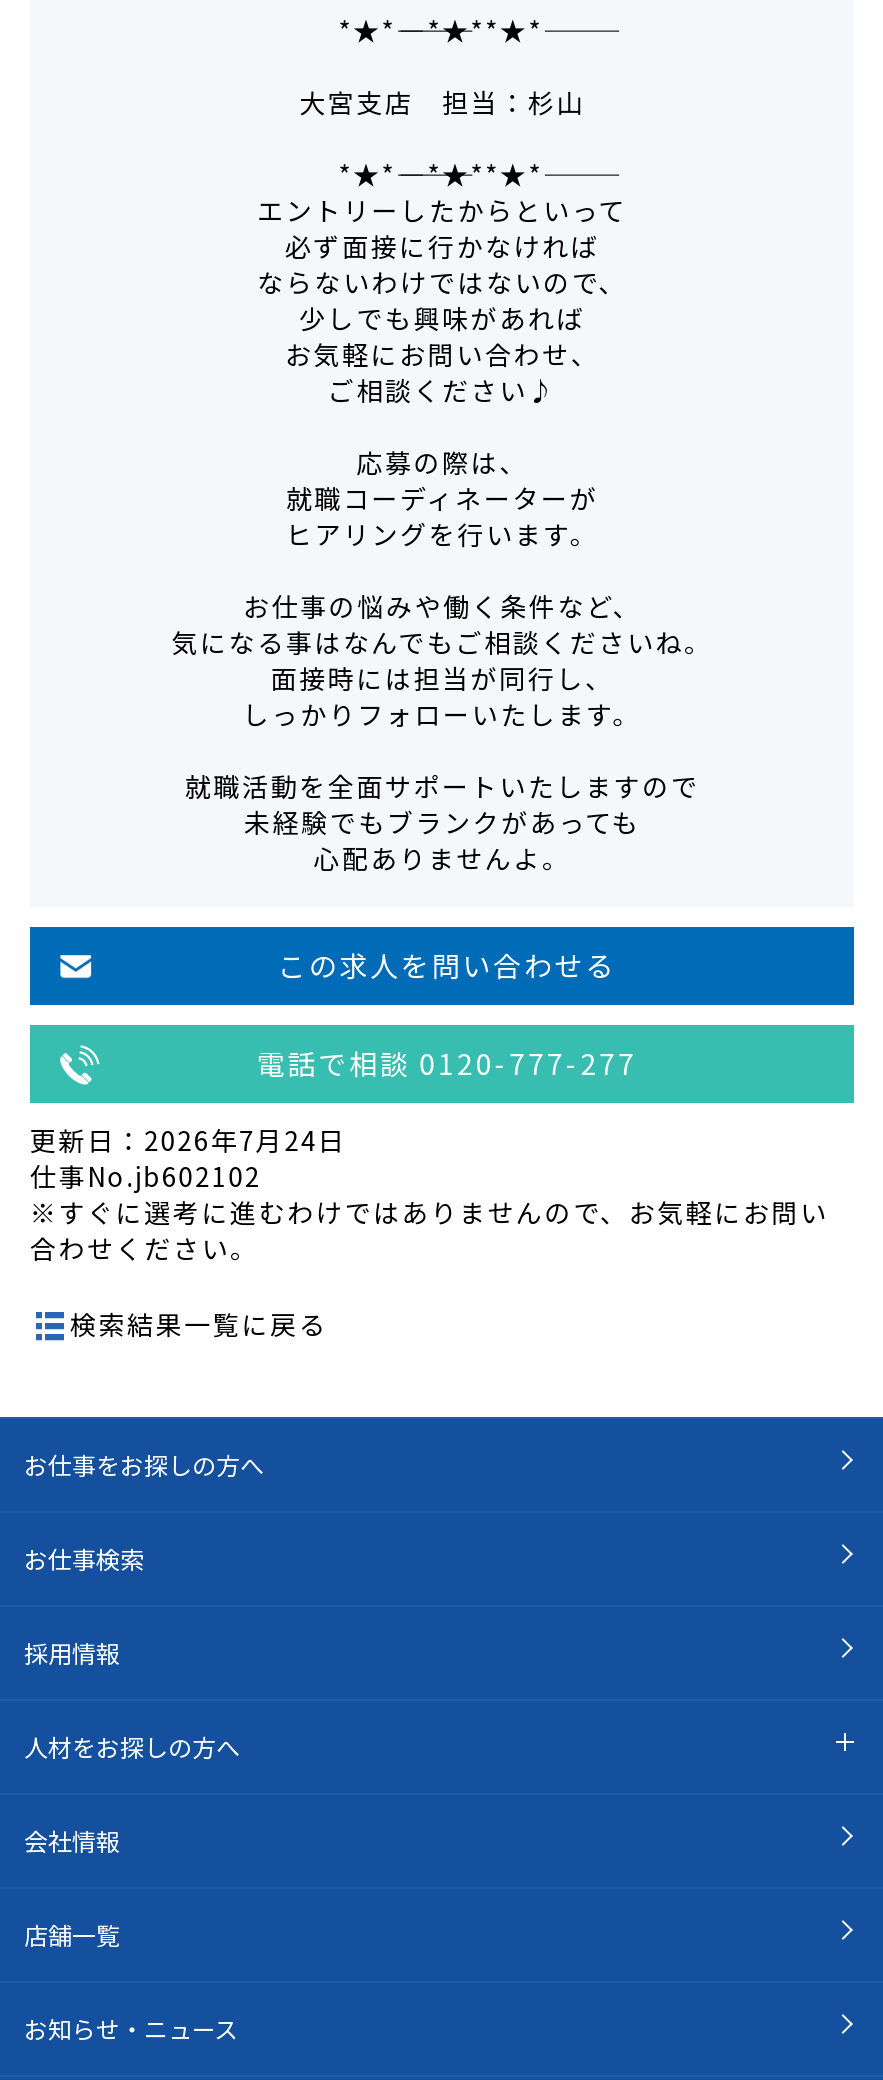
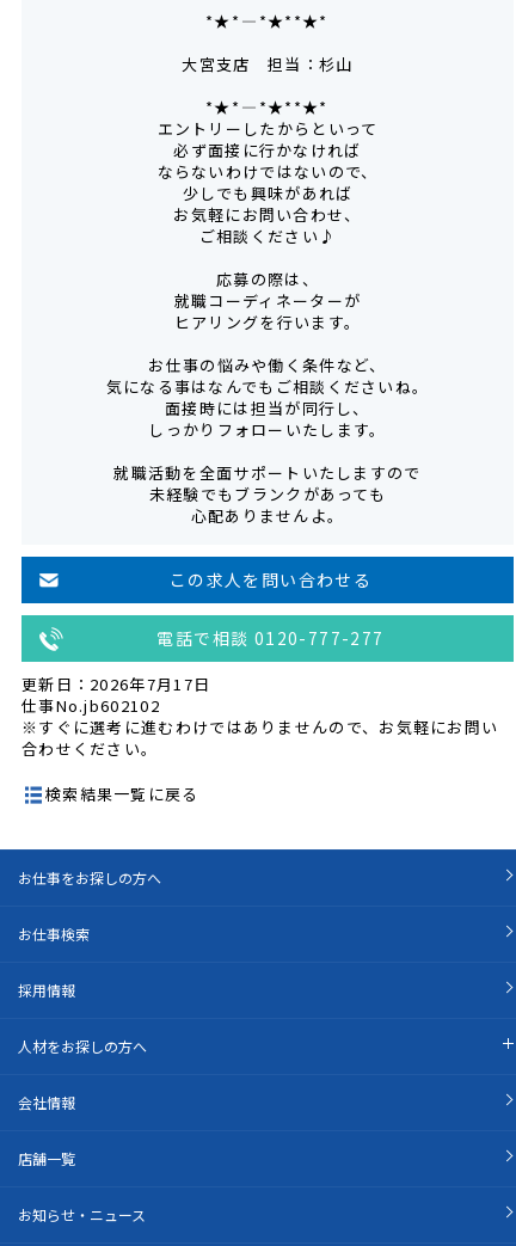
[30,1122,346,1160] 更新日：2026年7月24日 -> [21,673,210,696] 更新日：2026年7月17日

